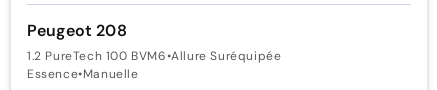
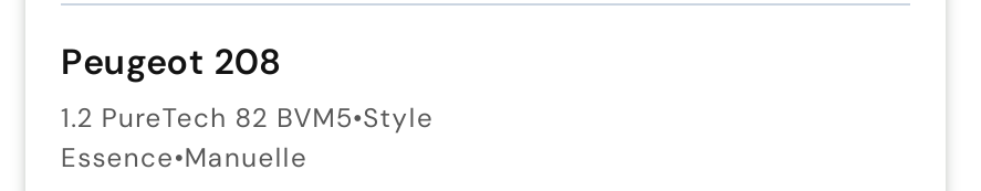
[27,48,281,64] 1.2 PureTech 100 BVM6•Allure Suréquipée -> [61,100,434,135] 1.2 PureTech 82 BVM5•Style

